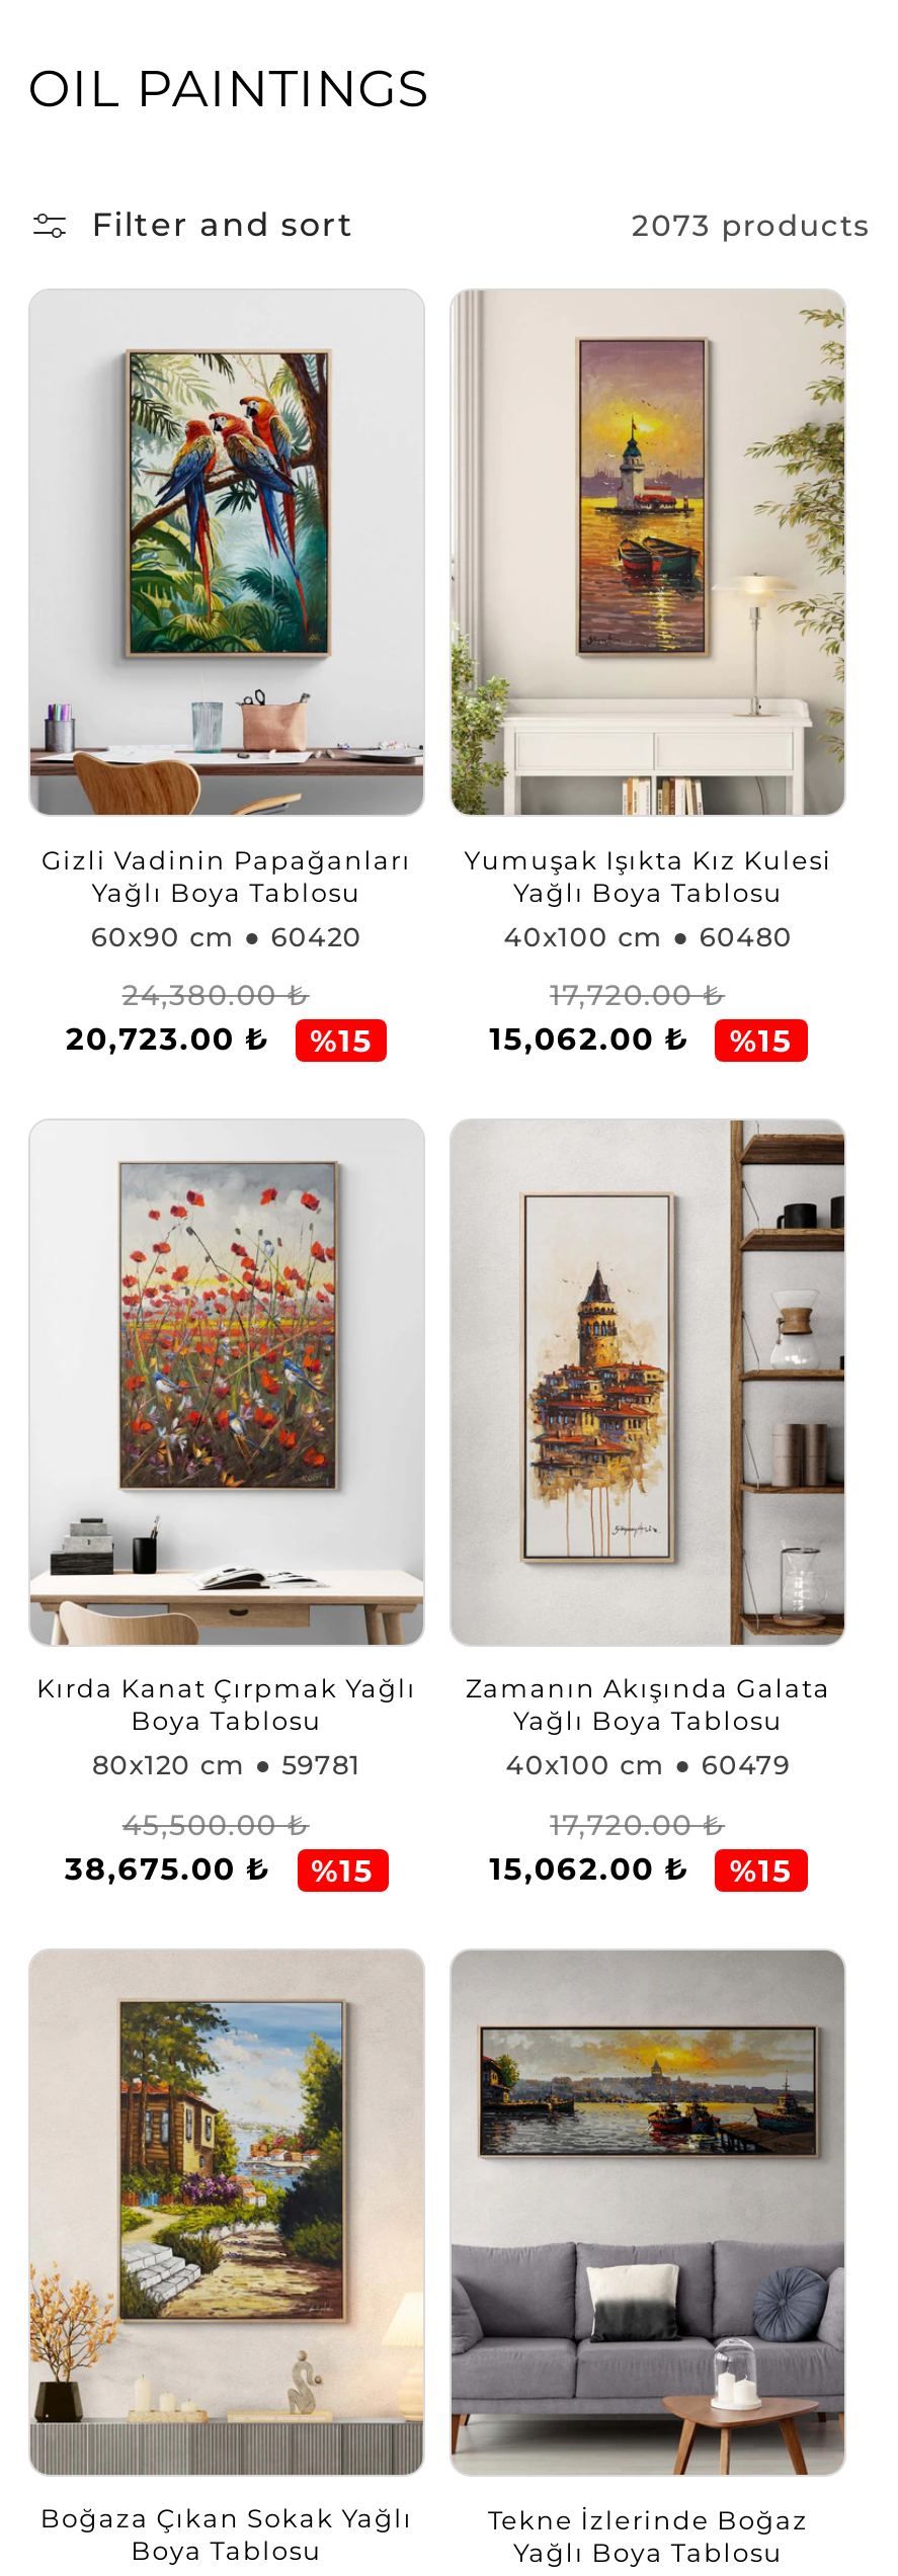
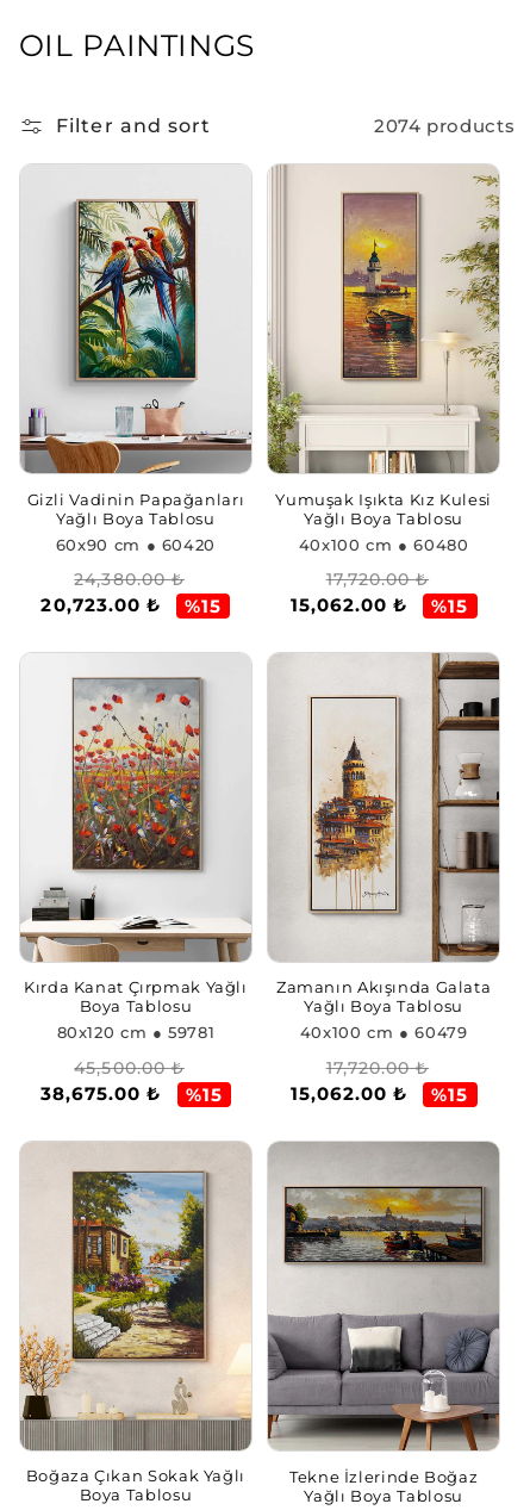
[632,206,871,243] 2073 products -> [374,115,515,136] 2074 products

